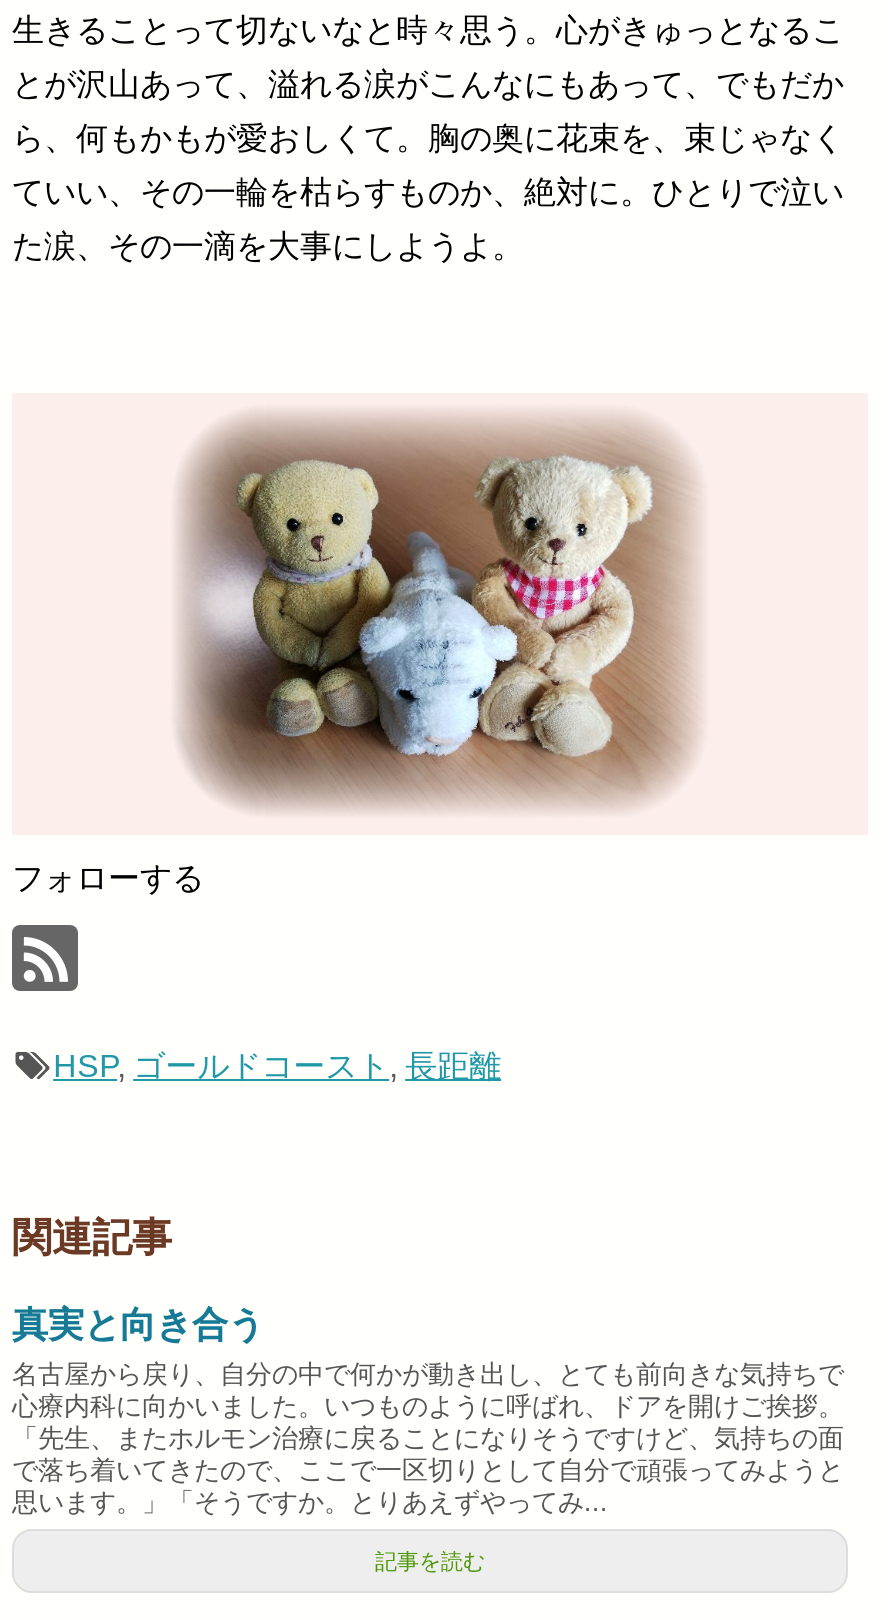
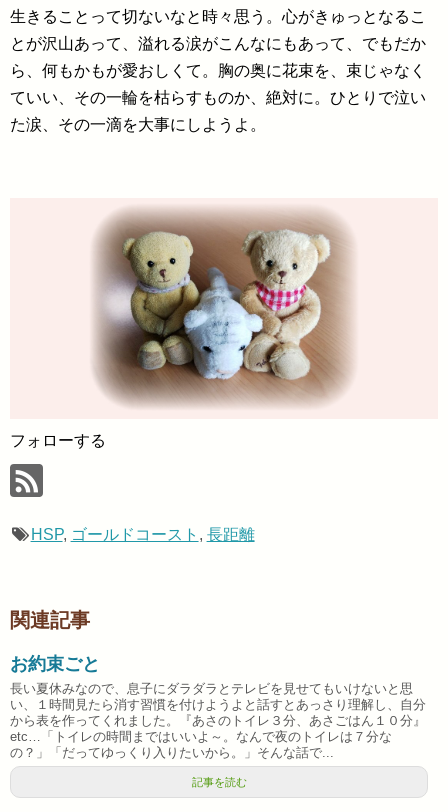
[12,1305,844,1517] 真実と向き合う | 名古屋から戻り、自分の中で何かが動き出し、とても前向きな気持ちで | 心療内科に向かいました。いつものように呼ばれ、ドアを開けご挨拶。 | 「先生、またホルモン治療に戻ることになりそうですけど、気持ちの面 | で落ち着いてきたので、ここで一区切りとして自分で頑張ってみようと | 思います。」「そうですか。とりあえずやってみ... -> [10,654,426,760] お約束ごと | 長い夏休みなので、息子にダラダラとテレビを見せてもいけないと思 | い、１時間見たら消す習慣を付けようよと話すとあっさり理解し、自分 | から表を作ってくれました。『あさのトイレ３分、あさごはん１０分』 | etc…「トイレの時間まではいいよ～。なんで夜のトイレは７分な | の？」「だってゆっくり入りたいから。」そんな話で...

